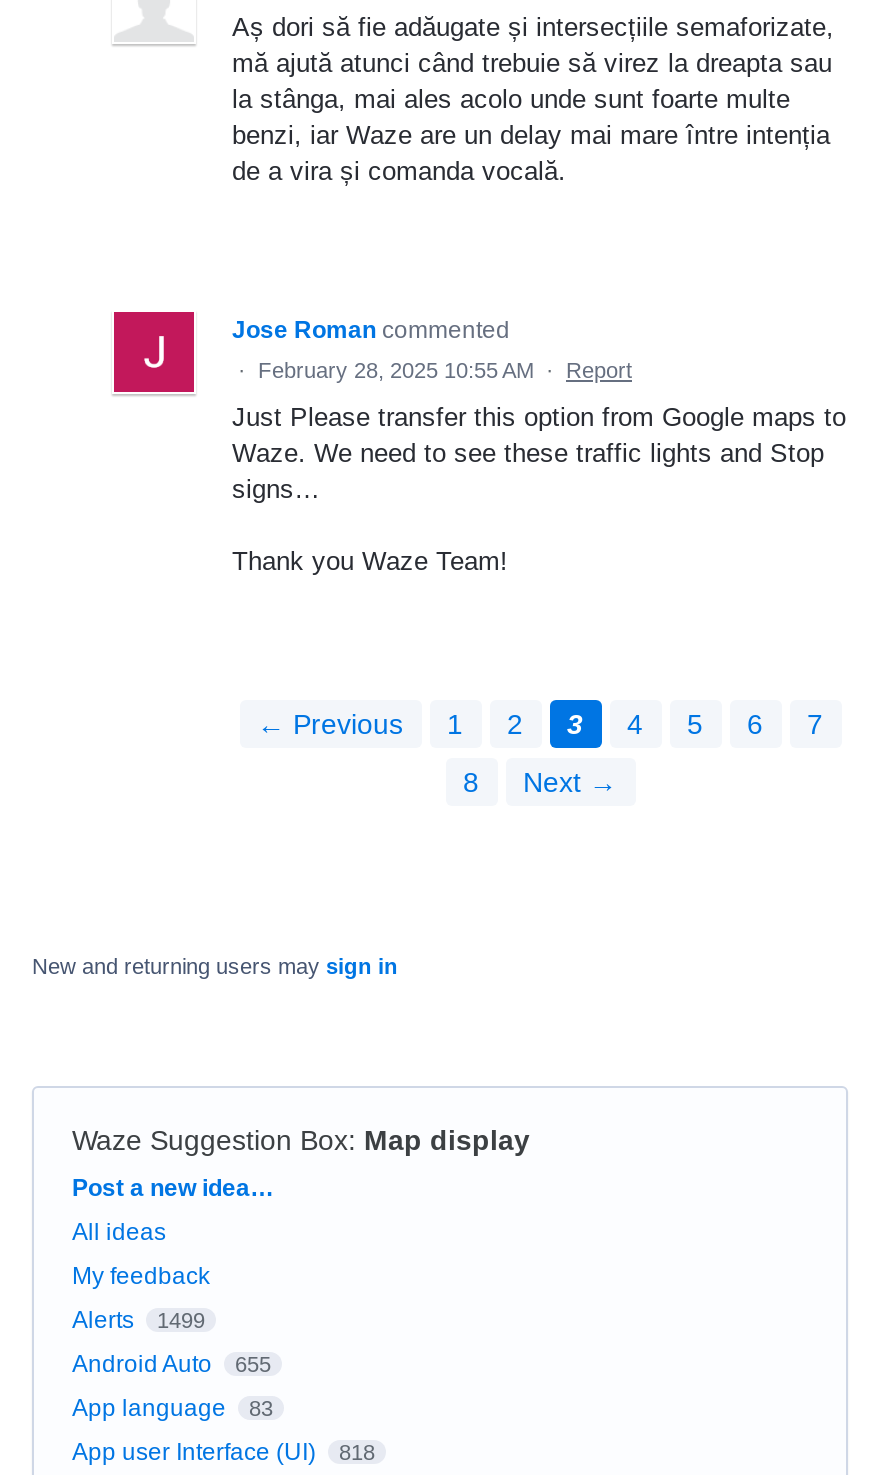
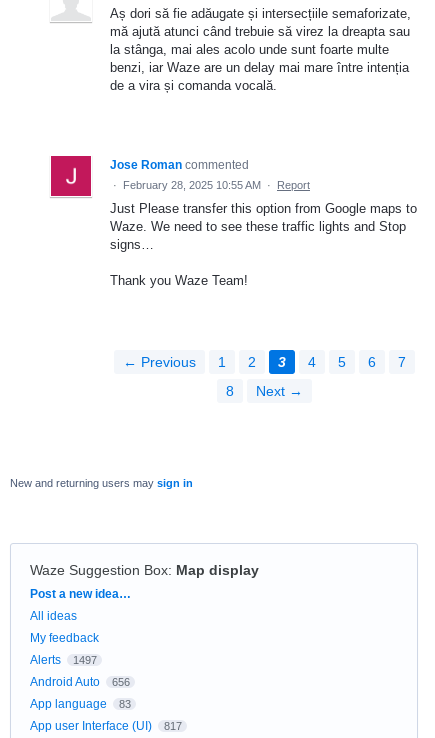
[72,1306,205,1334] Alerts 1499 -> [30,653,96,667] Alerts 1497
[72,1350,271,1378] Android Auto 655 -> [30,675,129,689] Android Auto 656
[72,1438,375,1466] App user Interface (UI) 818 -> [30,719,181,733] App user Interface (UI) 817

